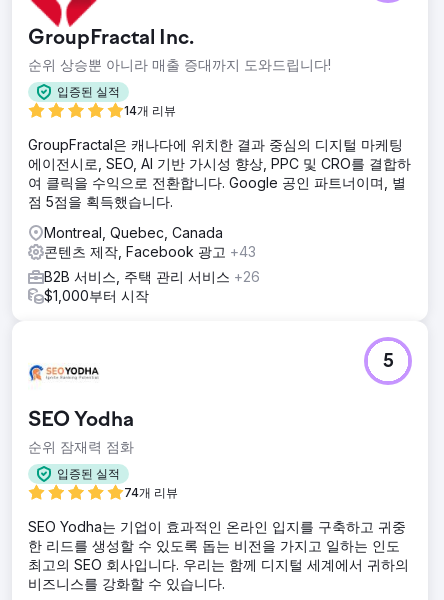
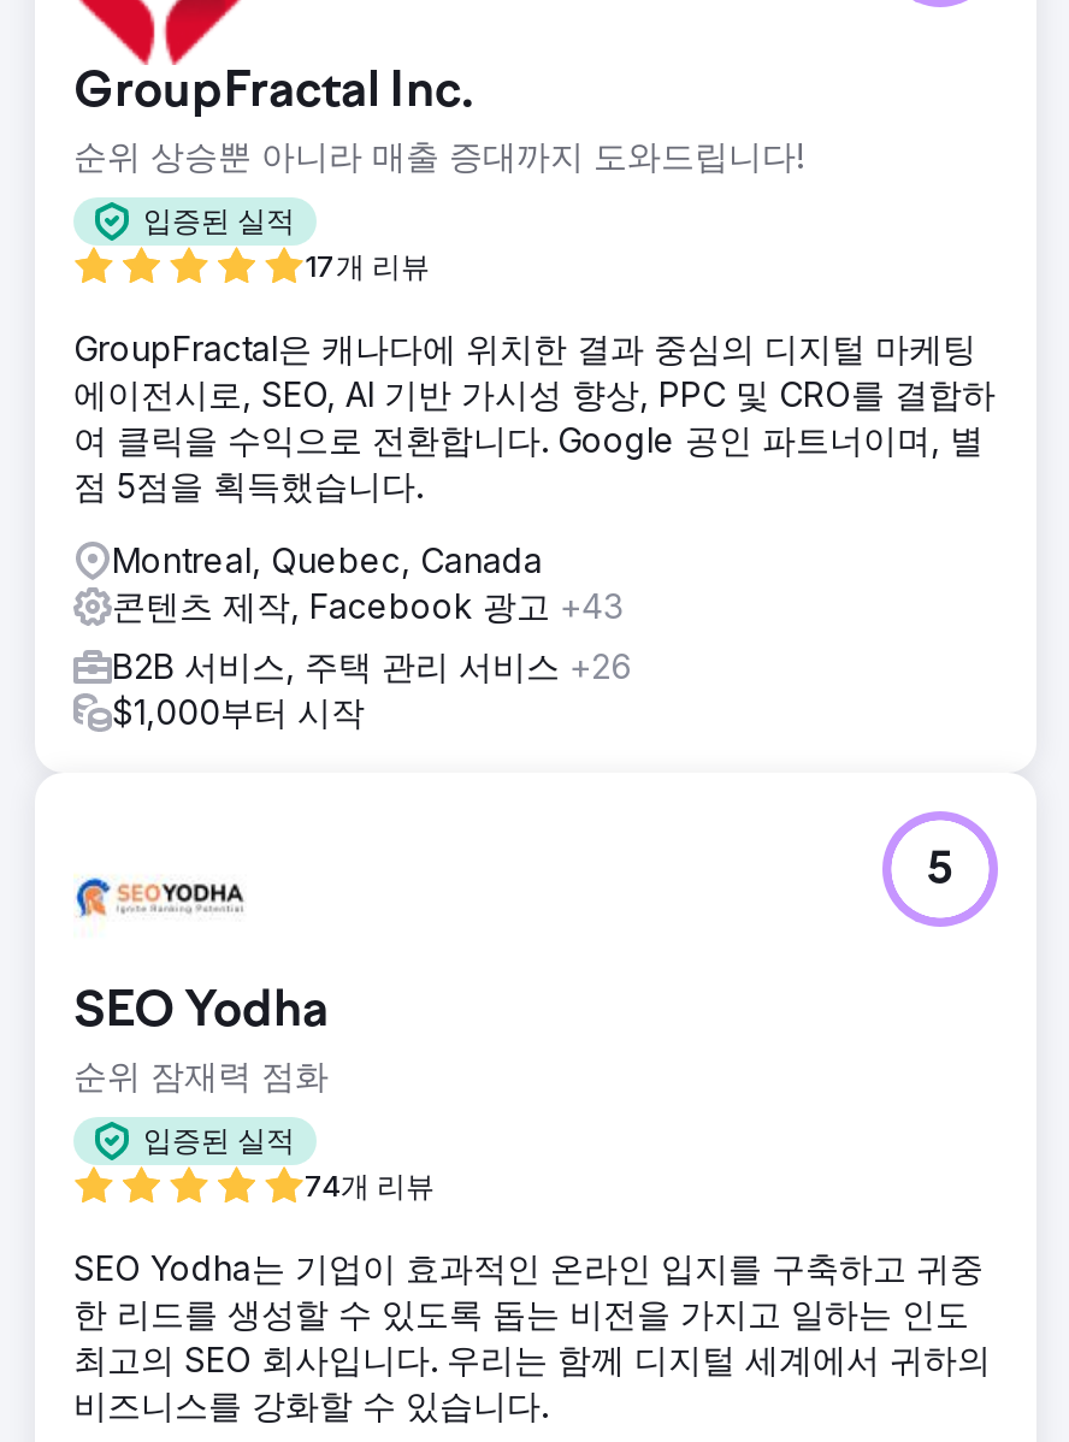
[124,103,176,118] 14개 리뷰 -> [305,247,430,283] 17개 리뷰

